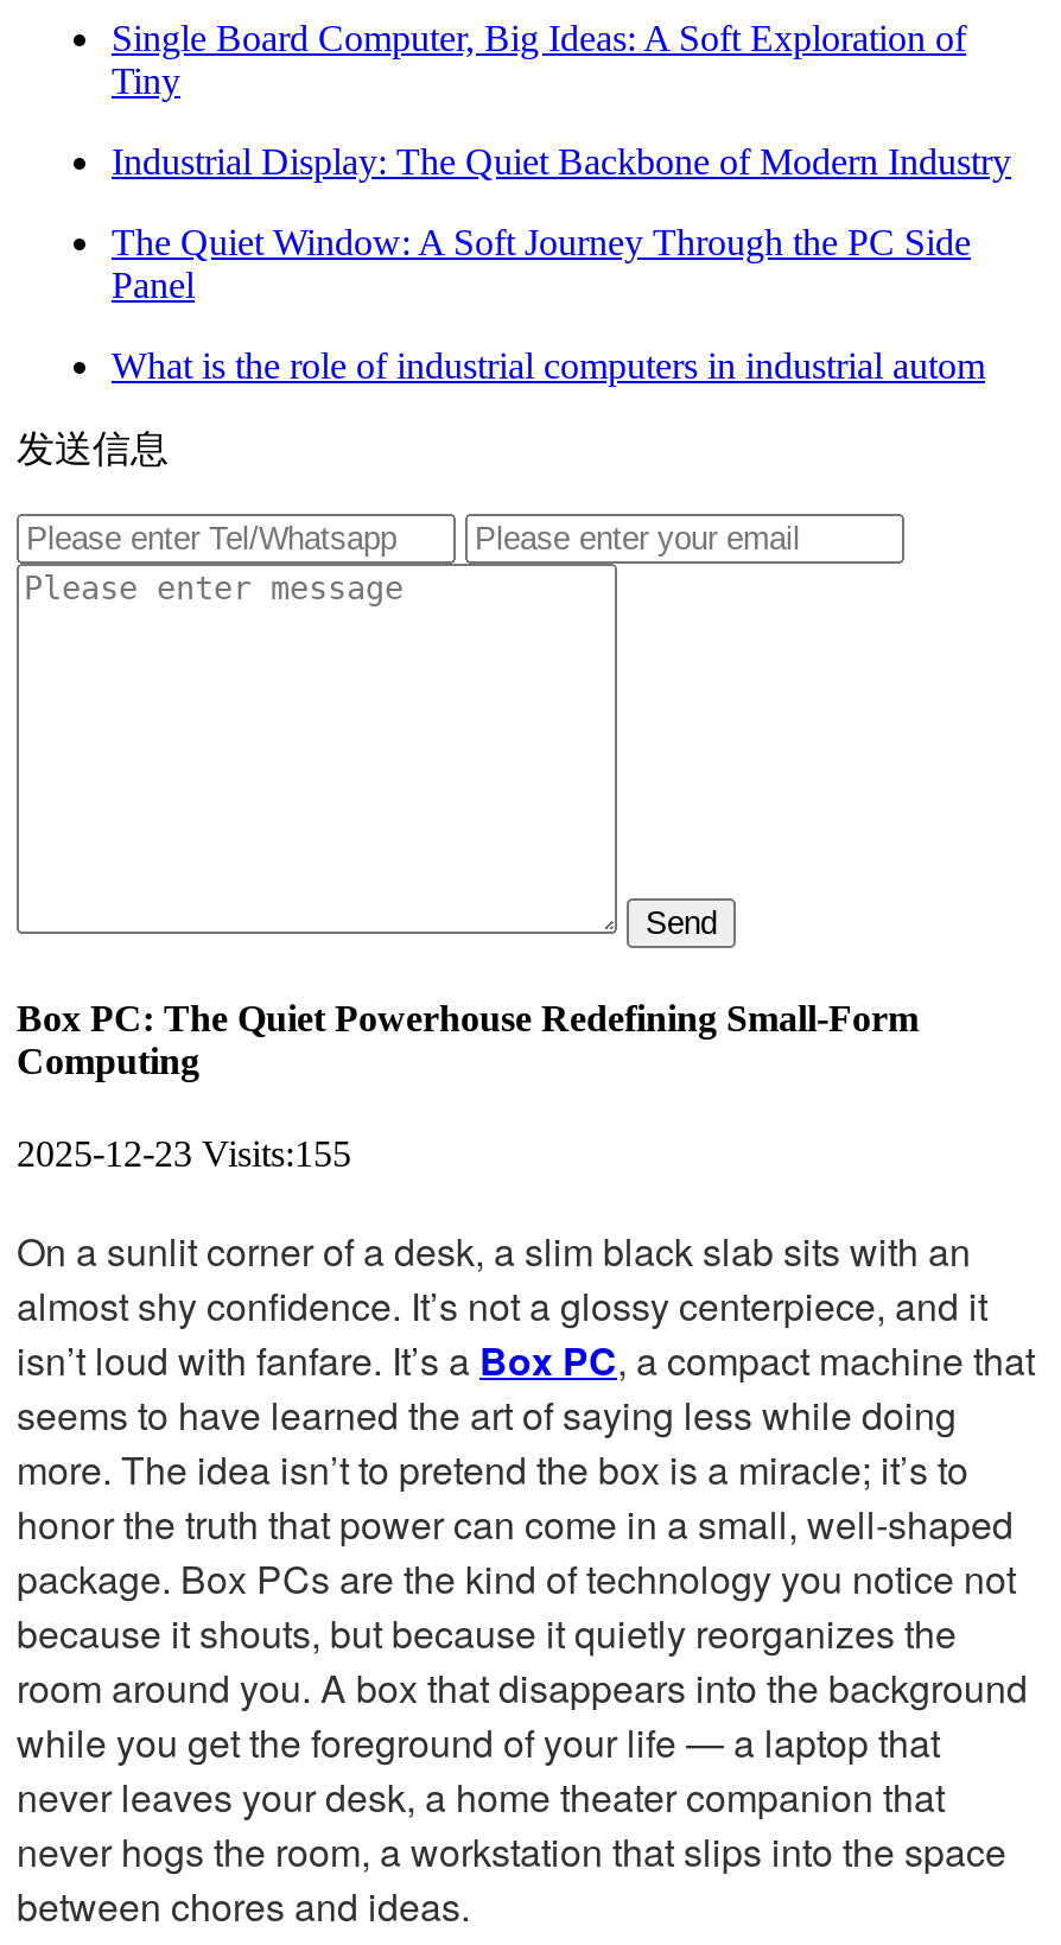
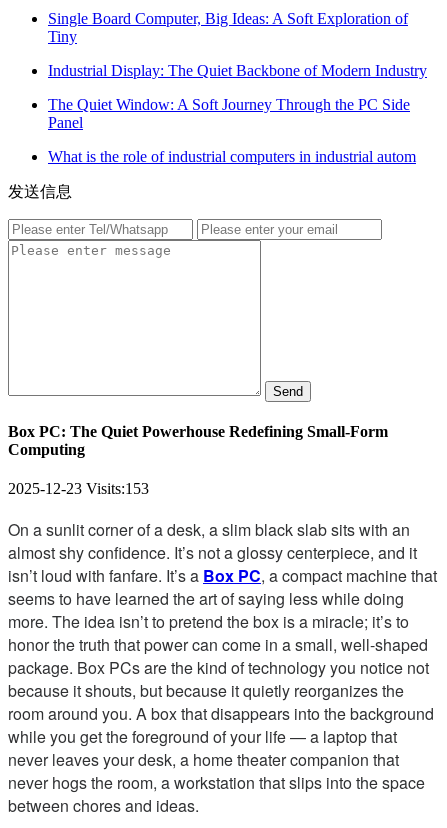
[17,1134,351,1174] 2025-12-23 Visits:155 -> [8,480,149,497] 2025-12-23 Visits:153

